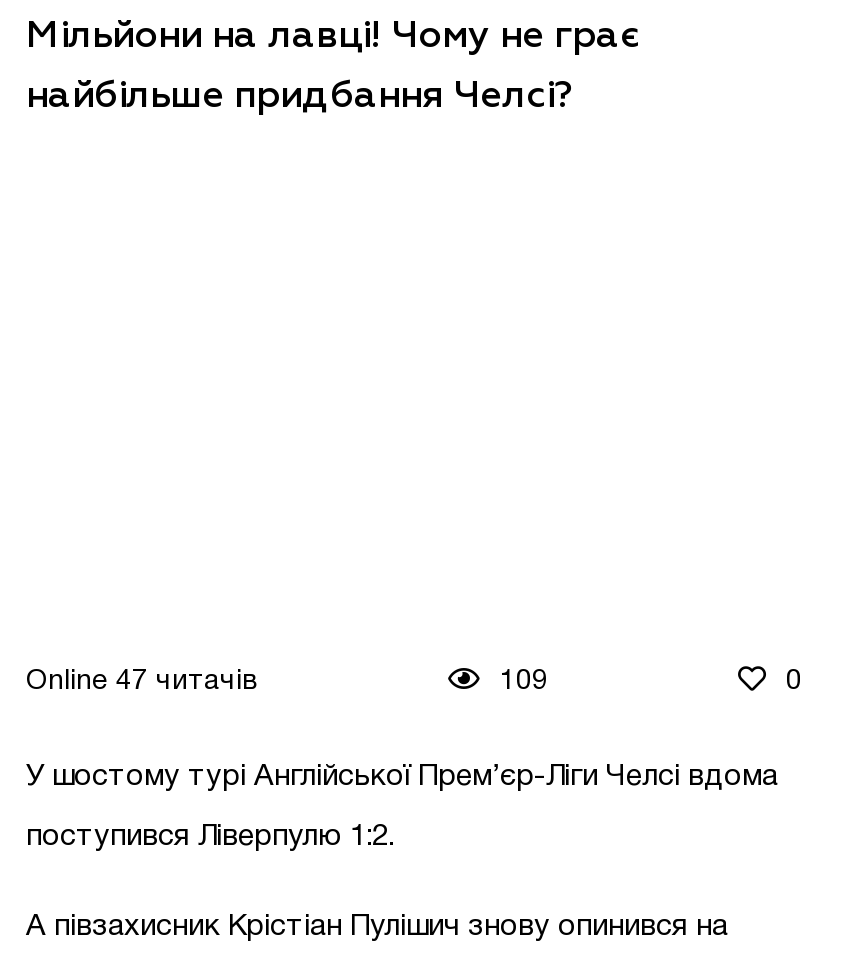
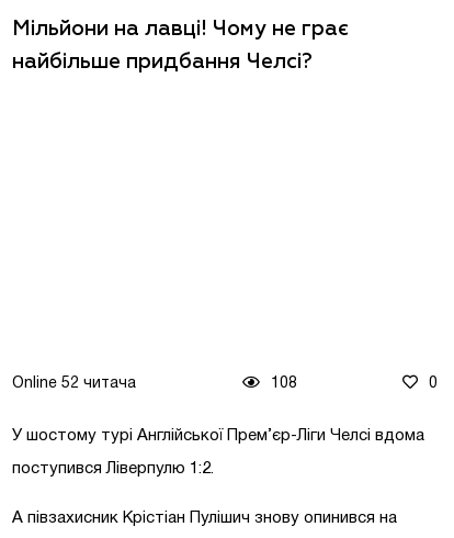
[26,669,258,695] Online 47 читачів -> [12,377,136,391] Online 52 читача
[500,669,548,695] 109 -> [270,377,297,391] 108

